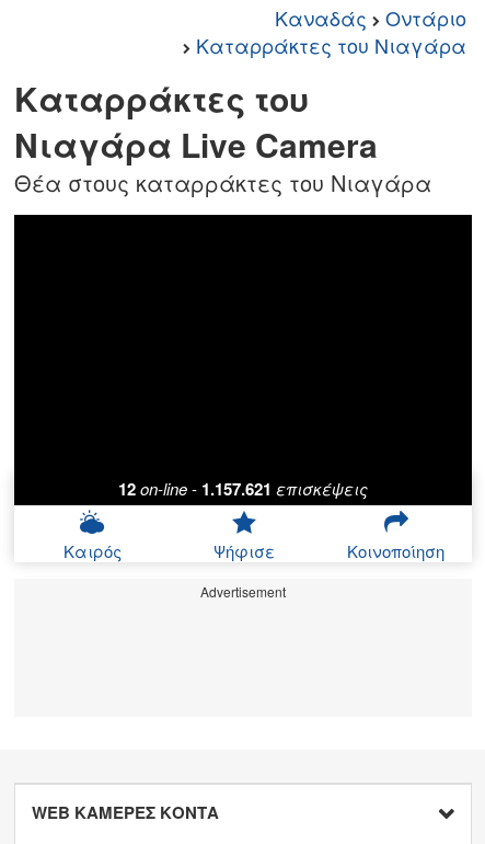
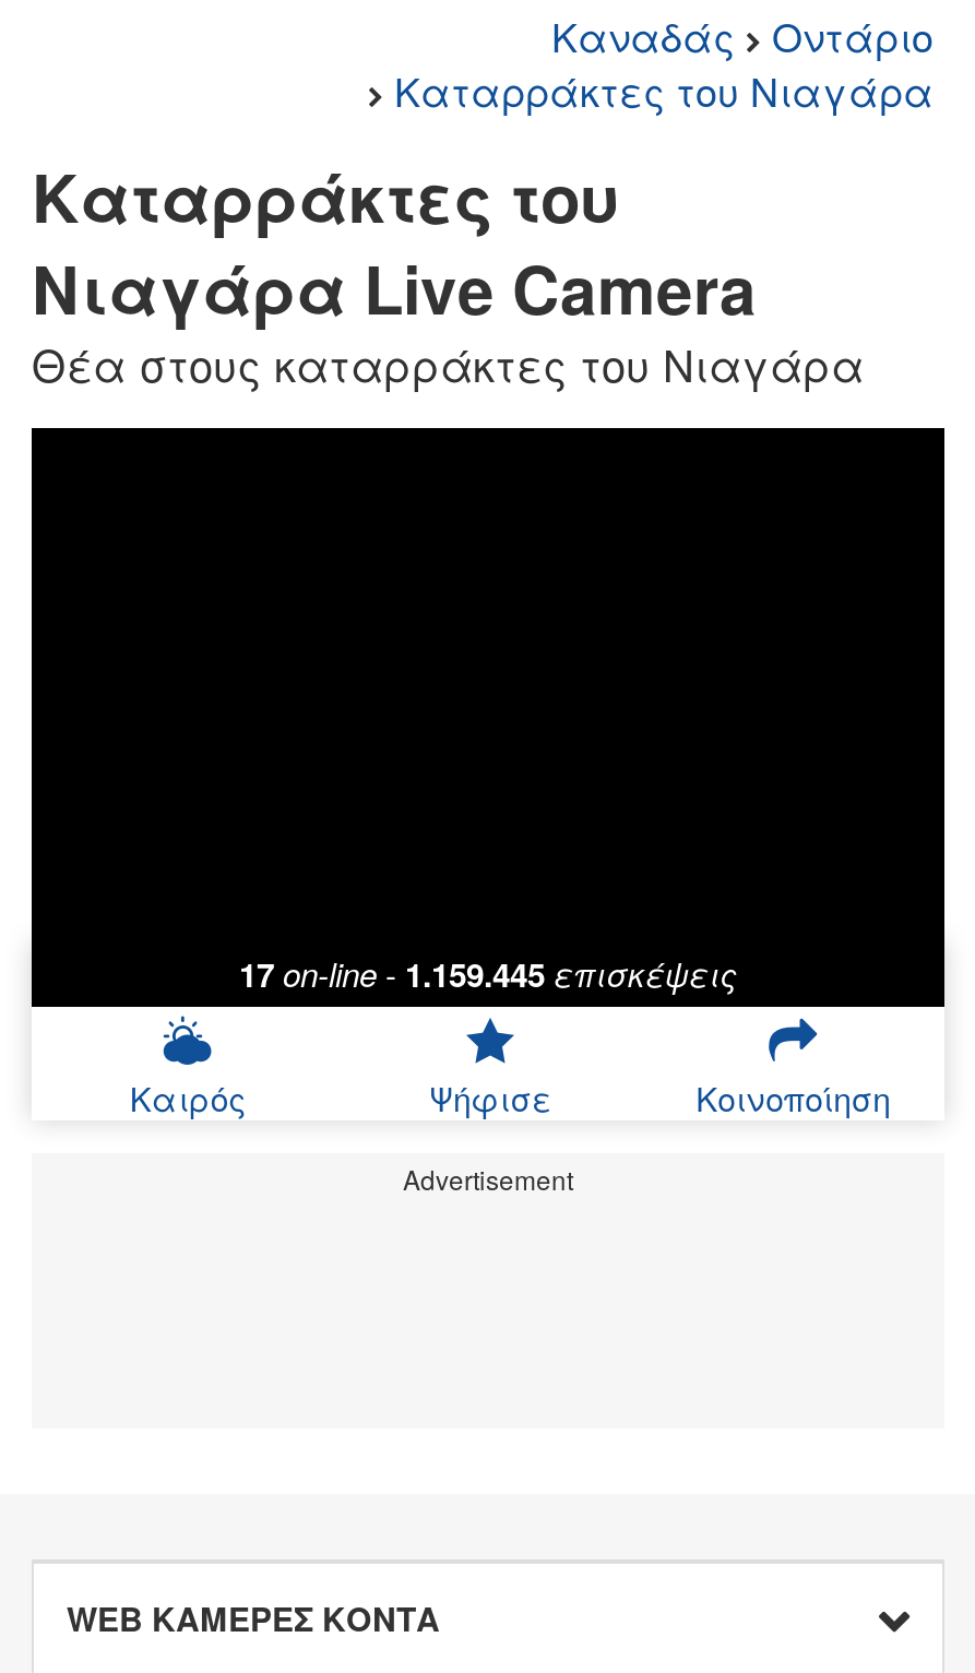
[118,477,368,501] 12 on-line - 1.157.621 επισκέψεις -> [239,950,737,998] 17 on-line - 1.159.445 επισκέψεις

